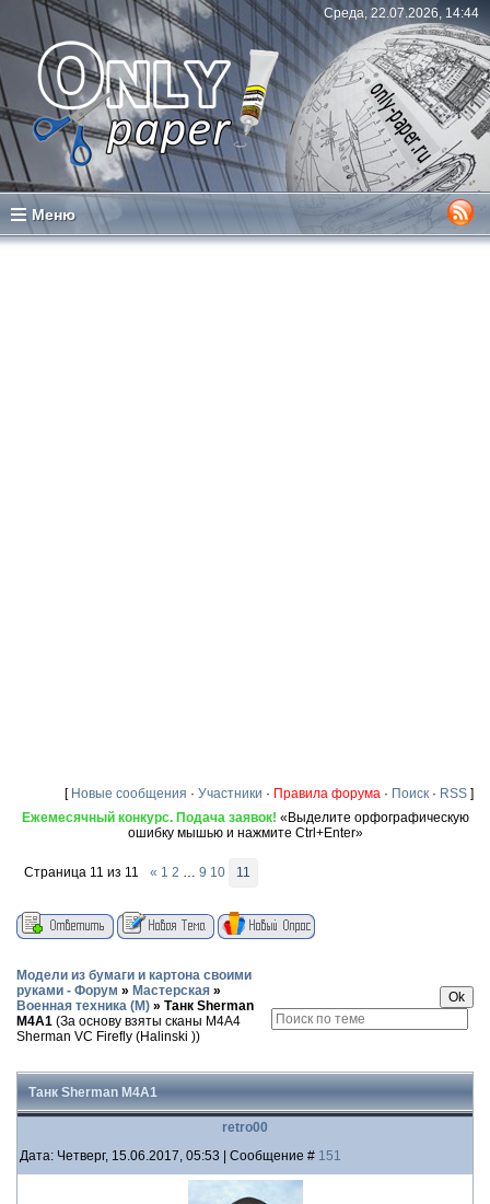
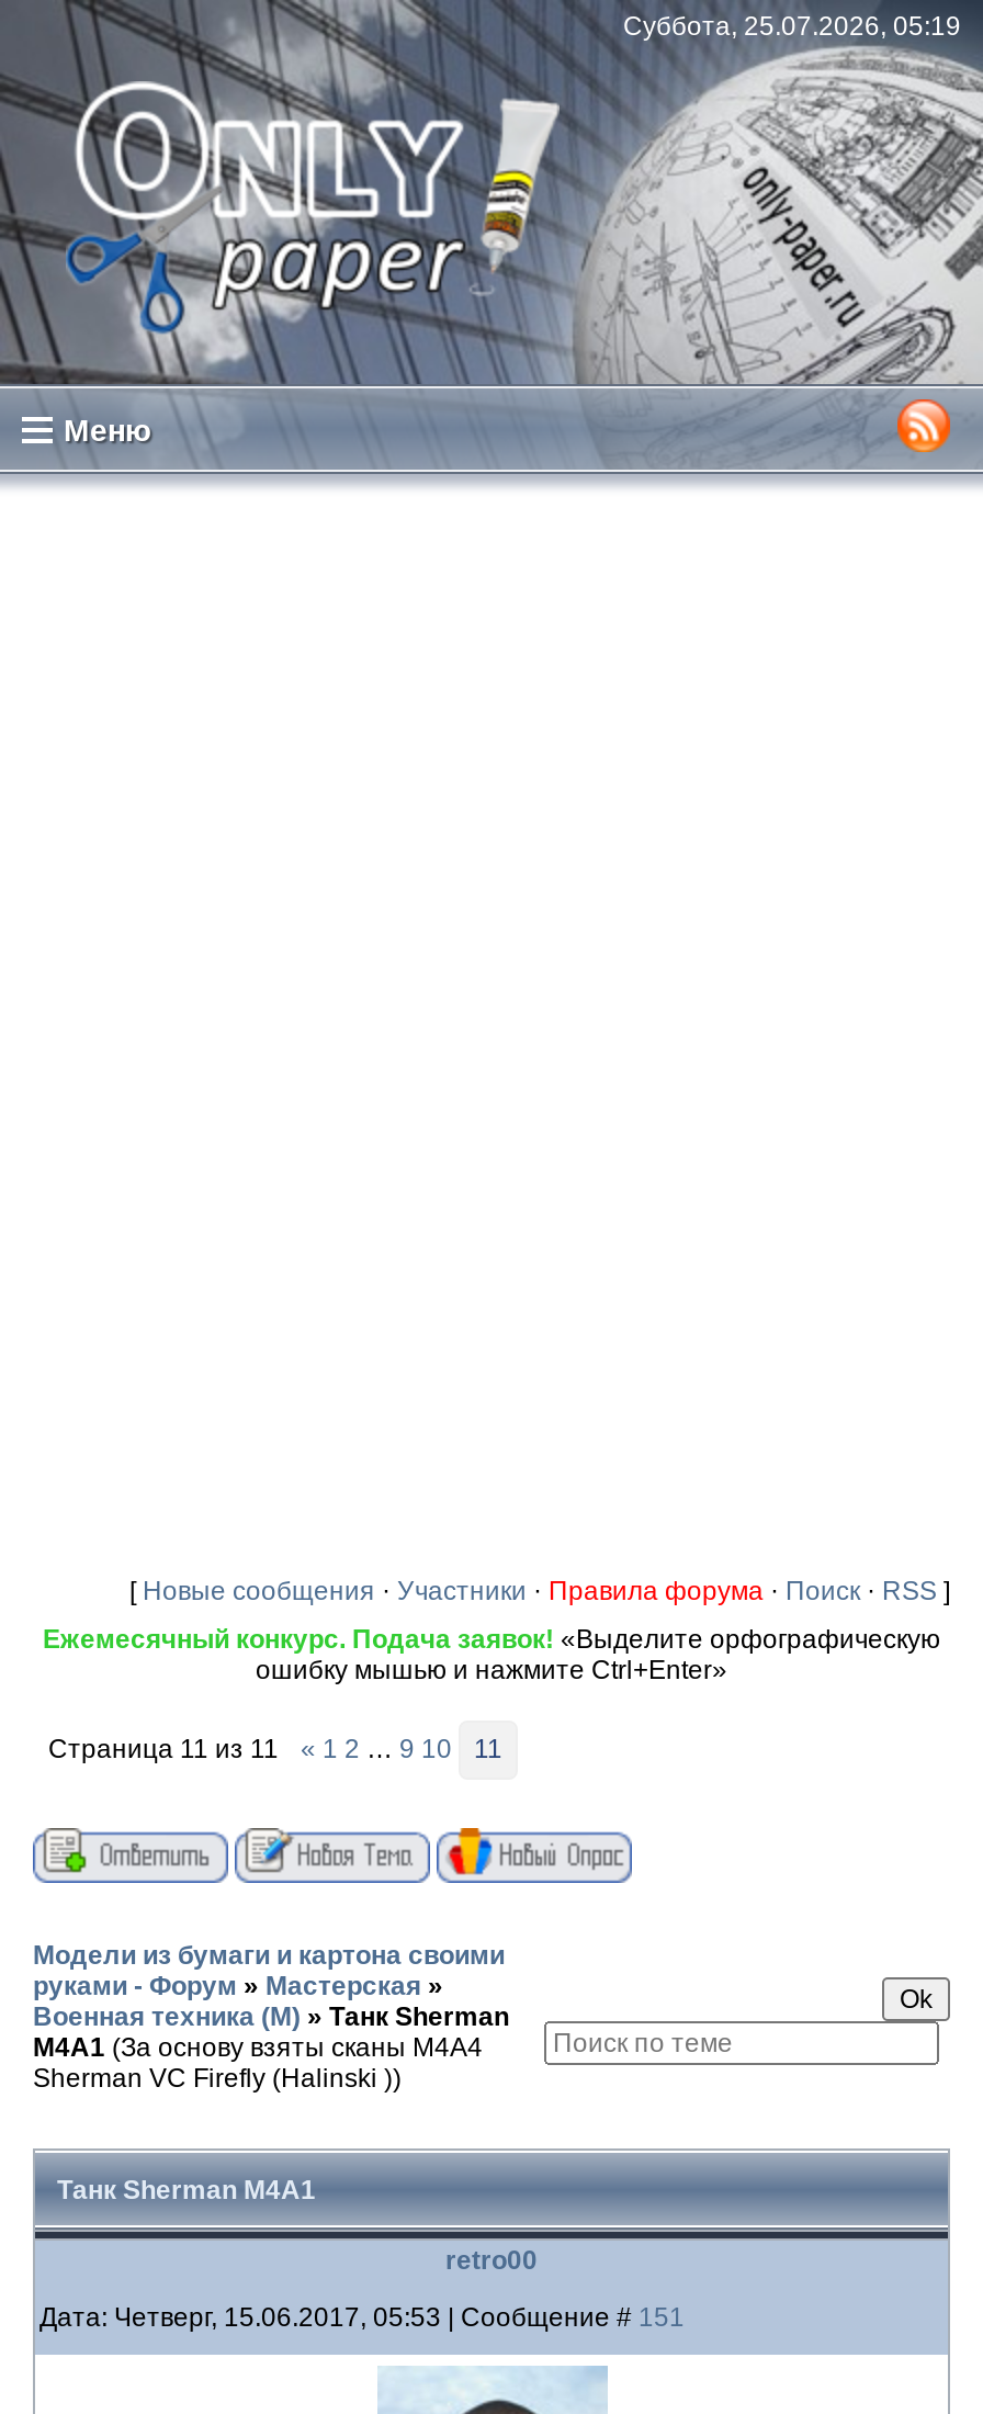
[324,5,479,21] Среда, 22.07.2026, 14:44 -> [623,11,961,42] Суббота, 25.07.2026, 05:19

